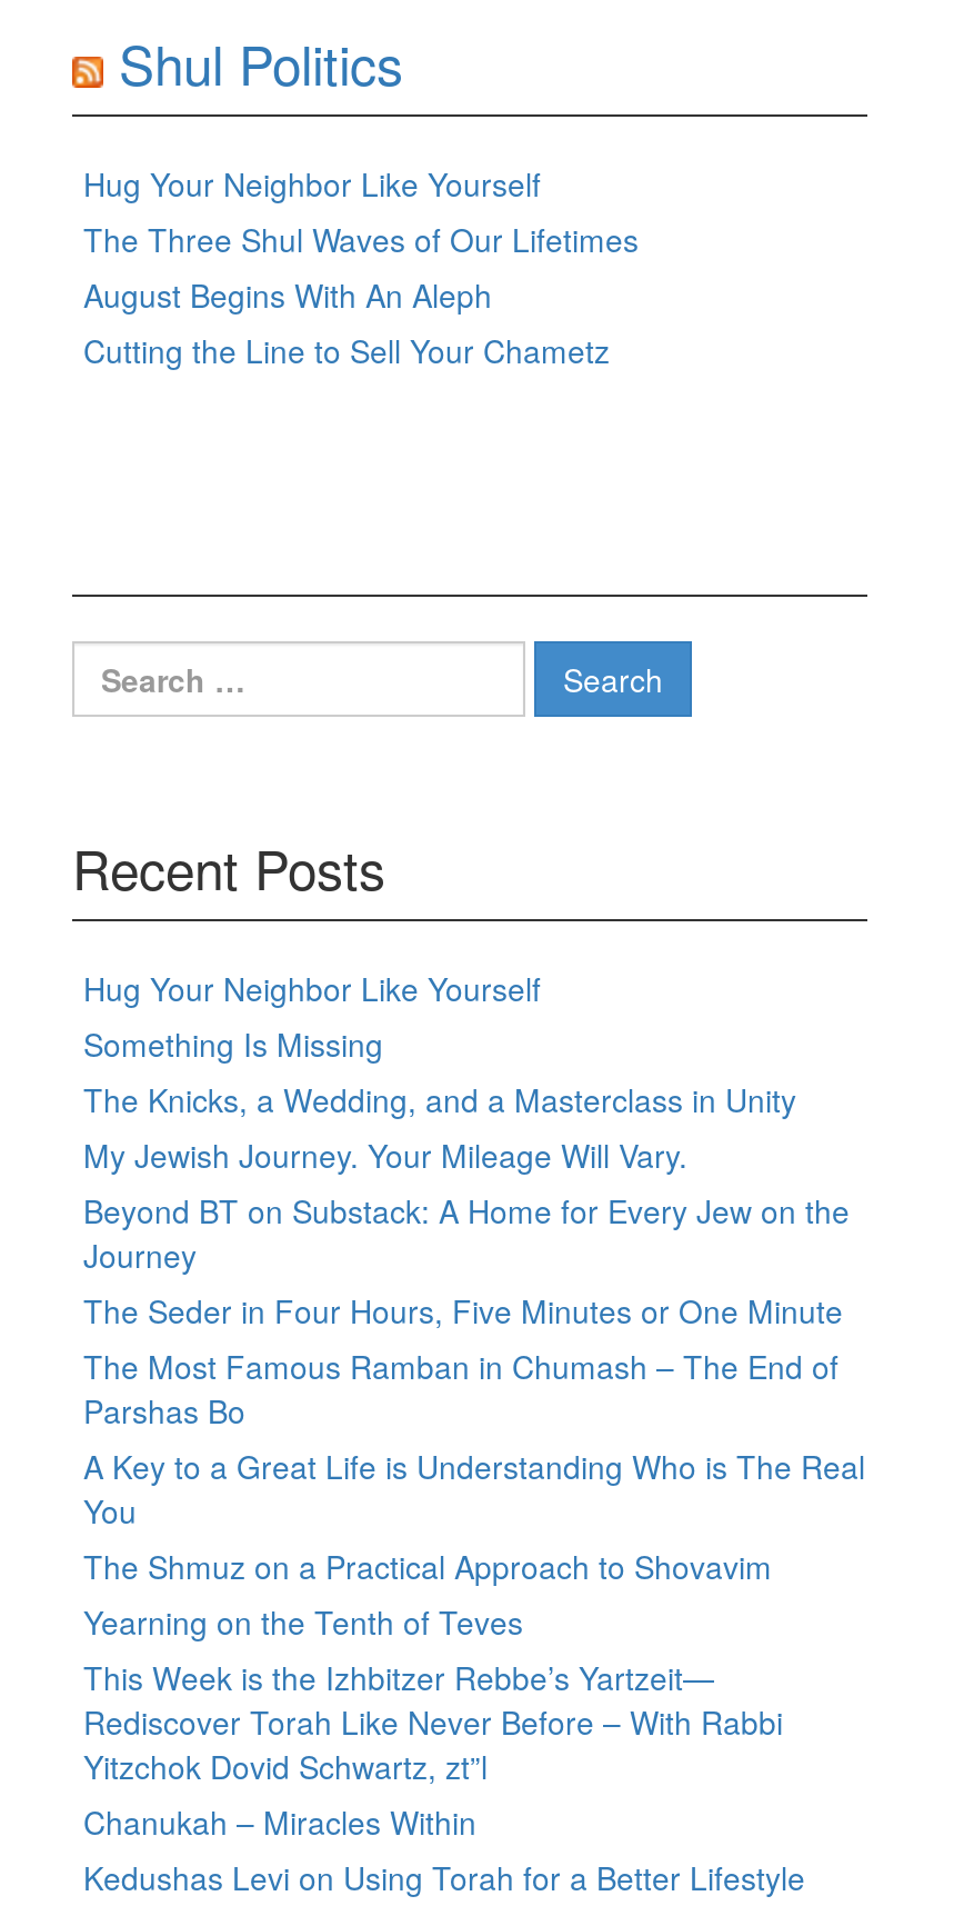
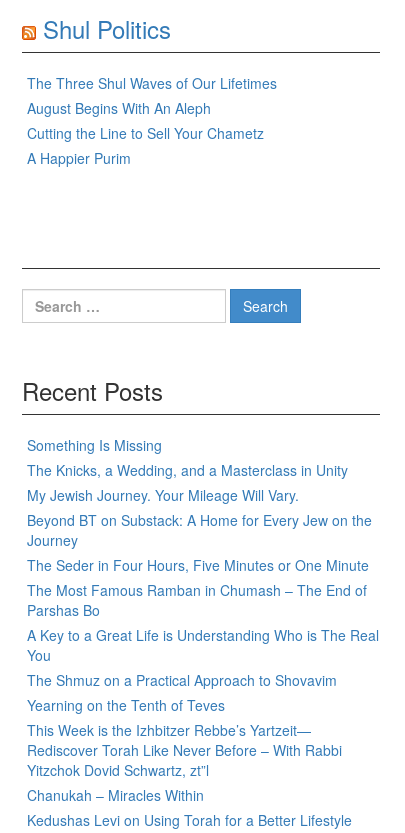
[83,162,541,206] Hug Your Neighbor Like Yourself -> none
none -> [27,148,131,168] A Happier Purim
[83,966,541,1011] Hug Your Neighbor Like Yourself -> none

